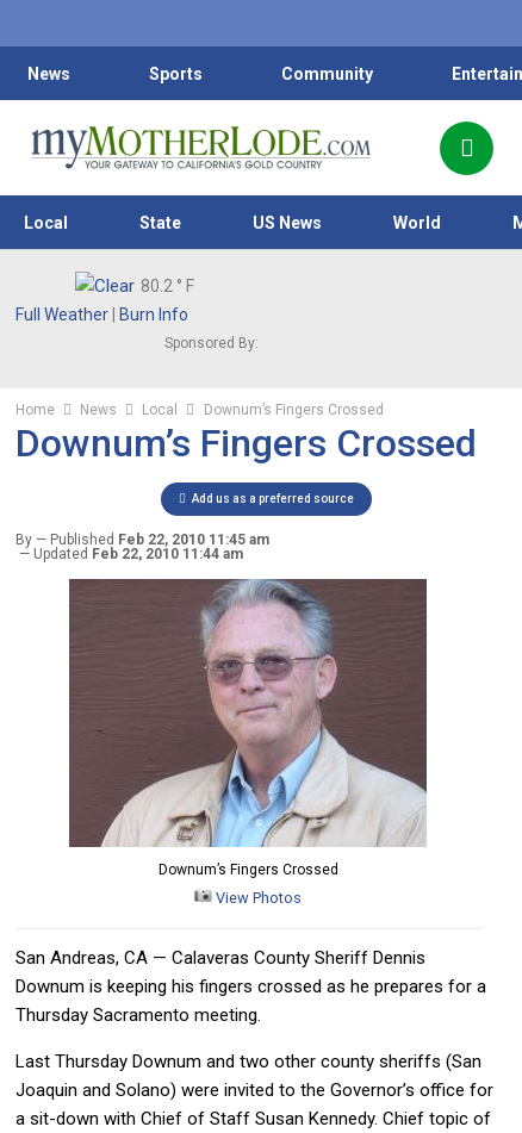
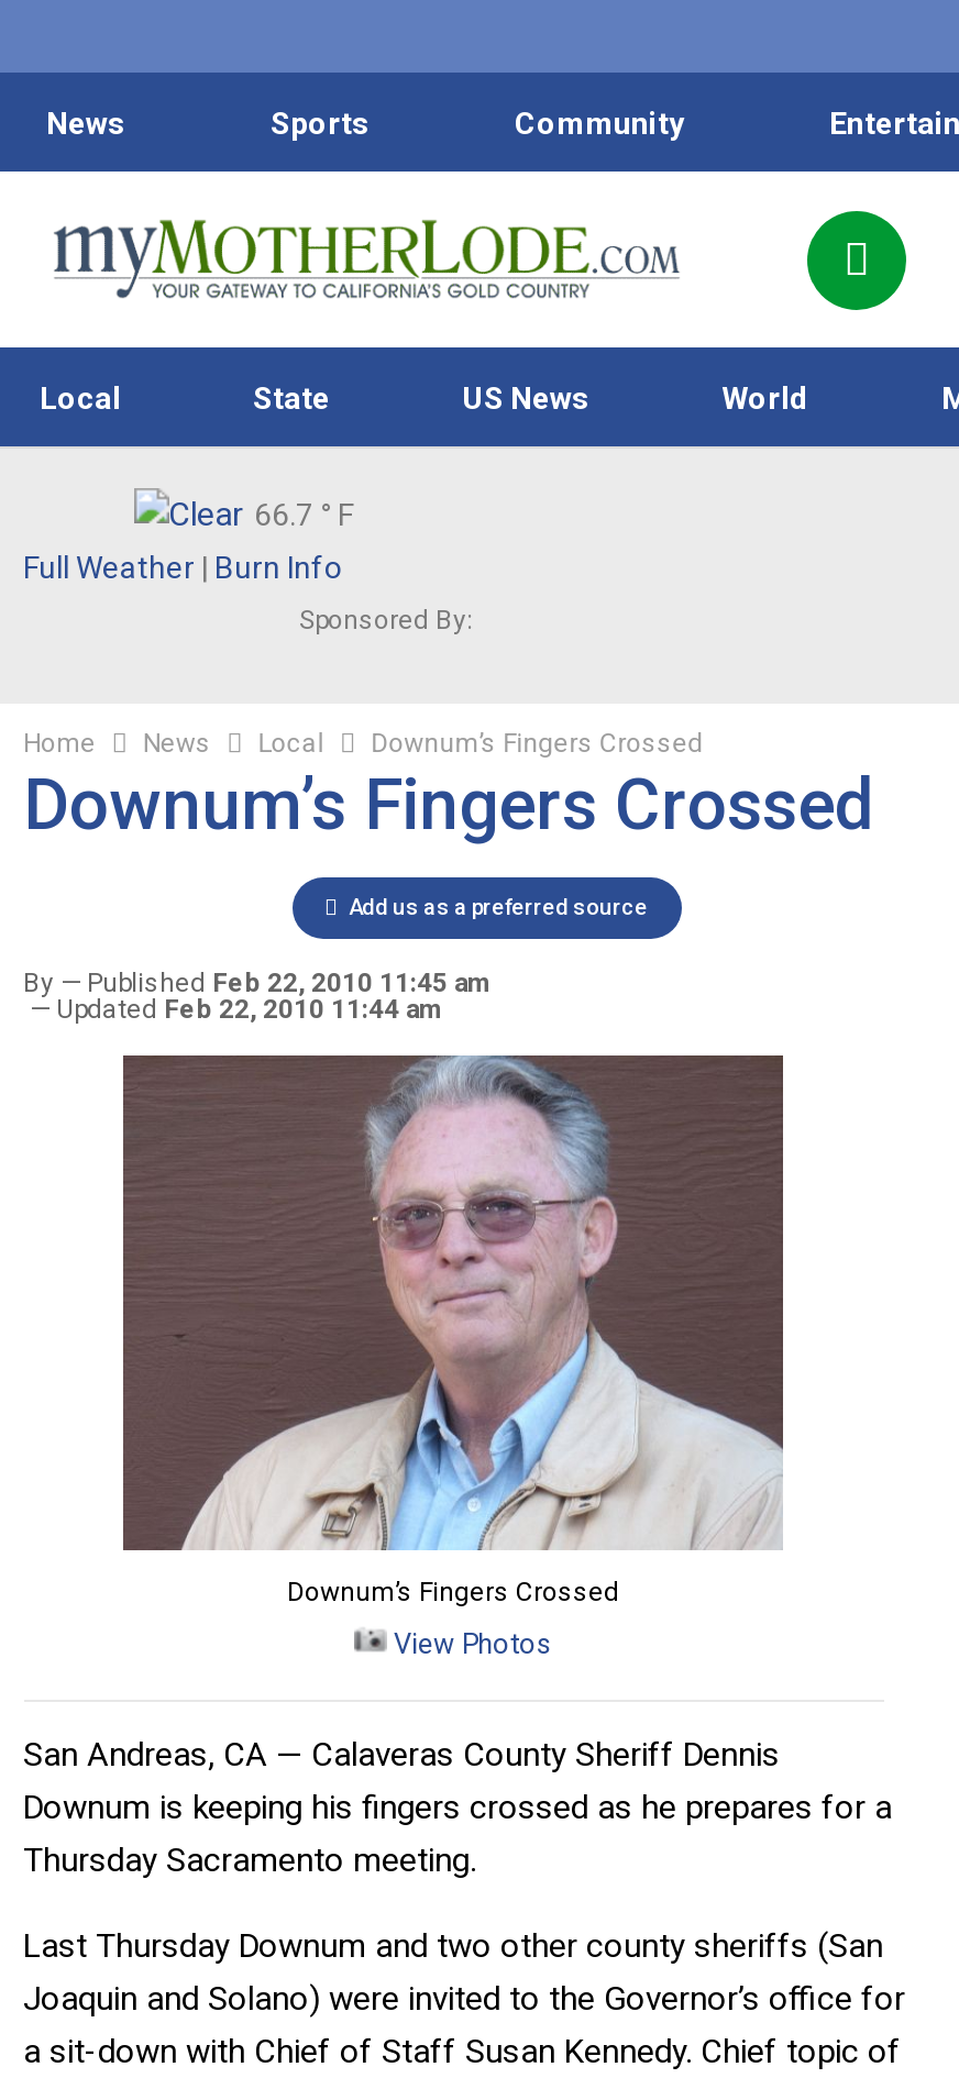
[140,276,194,295] 80.2 ° F -> [254,497,353,532] 66.7 ° F

